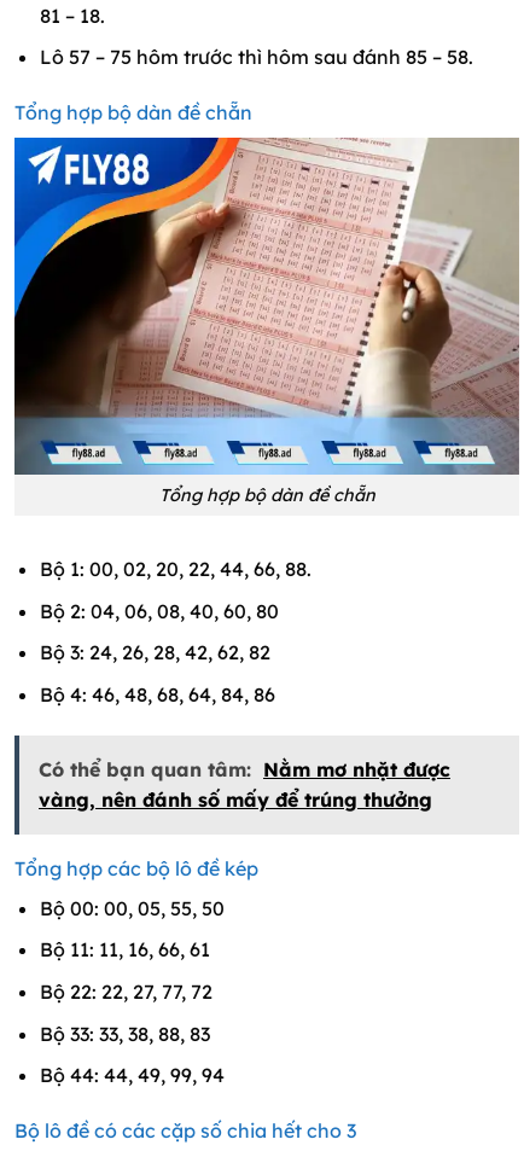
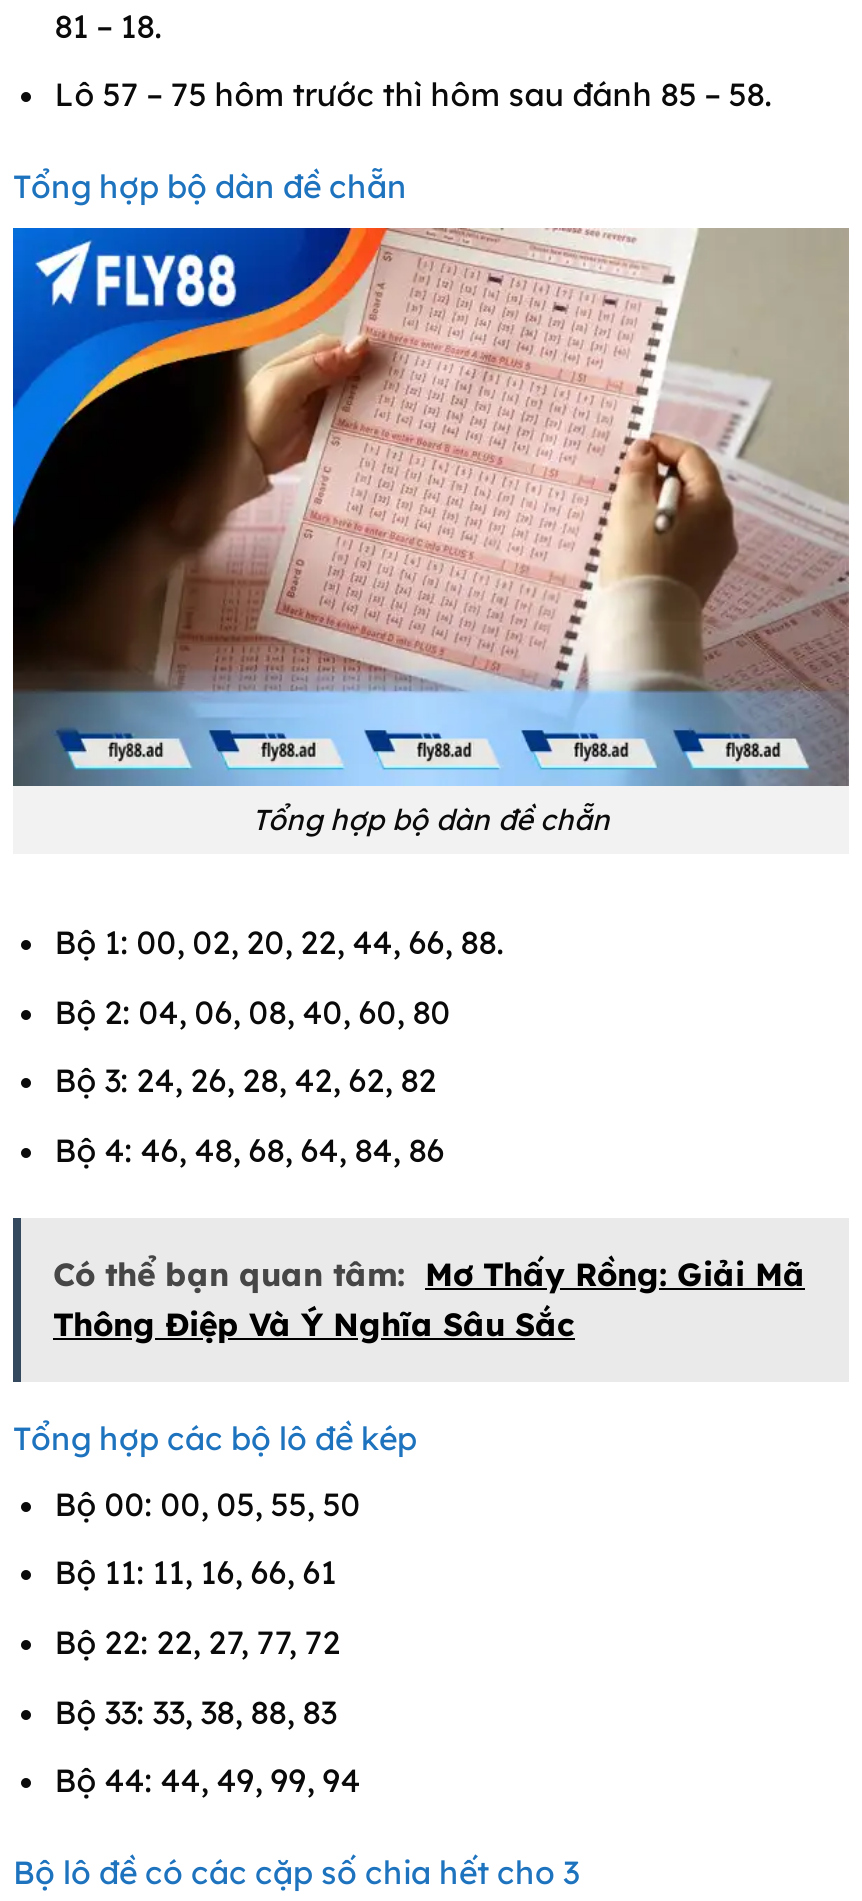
[39,757,450,811] Có thể bạn quan tâm: Nằm mơ nhặt được | vàng, nên đánh số mấy để trúng thưởng -> [53,1254,805,1344] Có thể bạn quan tâm: Mơ Thấy Rồng: Giải Mã | Thông Điệp Và Ý Nghĩa Sâu Sắc

